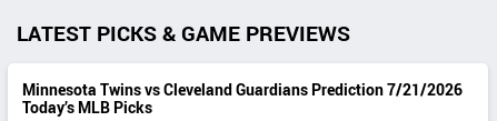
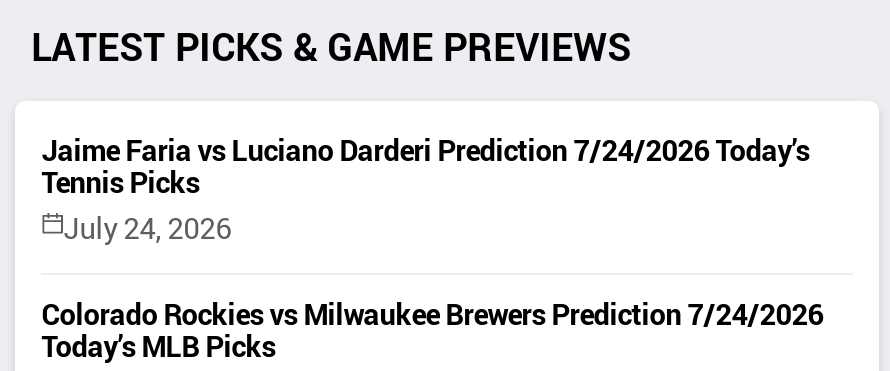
[22,79,463,100] Minnesota Twins vs Cleveland Guardians Prediction 7/21/2026 -> [41,131,823,333] Jaime Faria vs Luciano Darderi Prediction 7/24/2026 Today’s | Tennis Picks | July 24, 2026 | Colorado Rockies vs Milwaukee Brewers Prediction 7/24/2026

